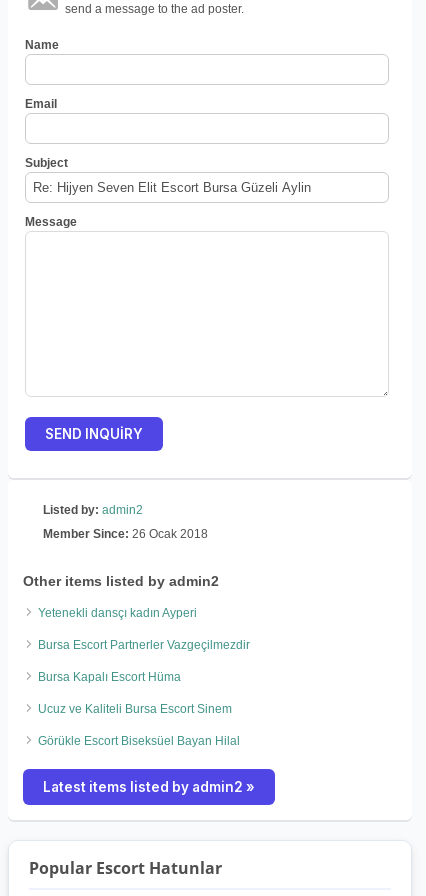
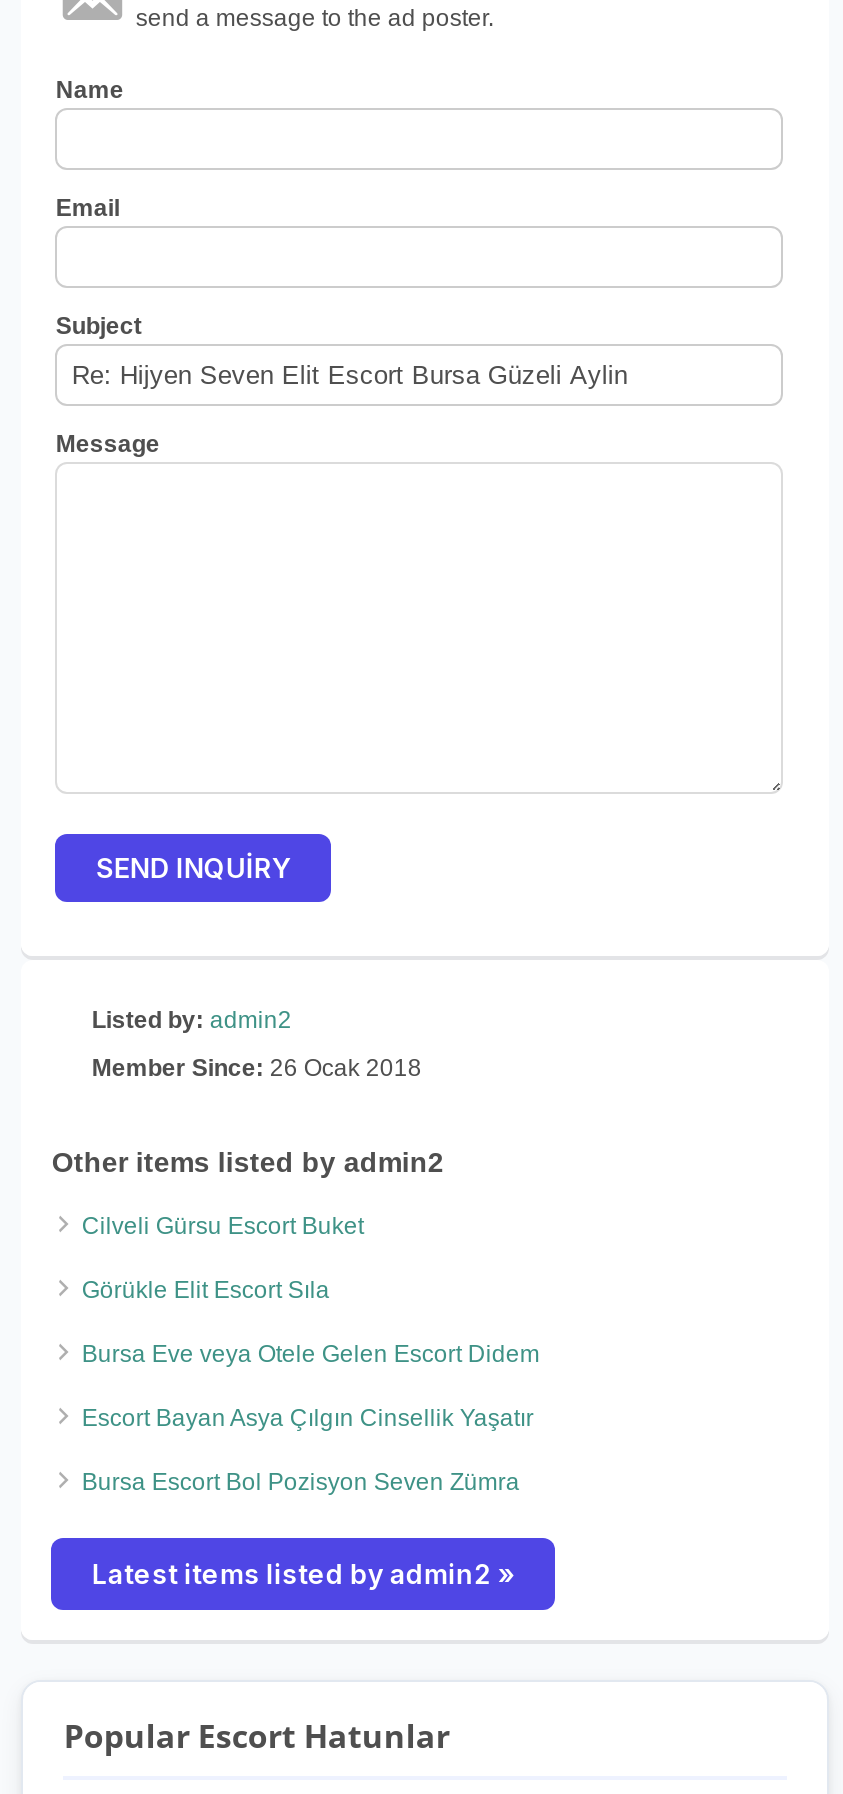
[38,606,197,620] Yetenekli dansçı kadın Ayperi -> [82,1212,364,1240] Cilveli Gürsu Escort Buket
[38,638,250,652] Bursa Escort Partnerler Vazgeçilmezdir -> [82,1276,330,1304] Görükle Elit Escort Sıla
[38,670,181,684] Bursa Kapalı Escort Hüma -> [82,1340,540,1368] Bursa Eve veya Otele Gelen Escort Didem
[38,702,232,716] Ucuz ve Kaliteli Bursa Escort Sinem -> [82,1404,534,1432] Escort Bayan Asya Çılgın Cinsellik Yaşatır
[38,734,240,748] Görükle Escort Biseksüel Bayan Hilal -> [82,1468,520,1496] Bursa Escort Bol Pozisyon Seven Zümra

